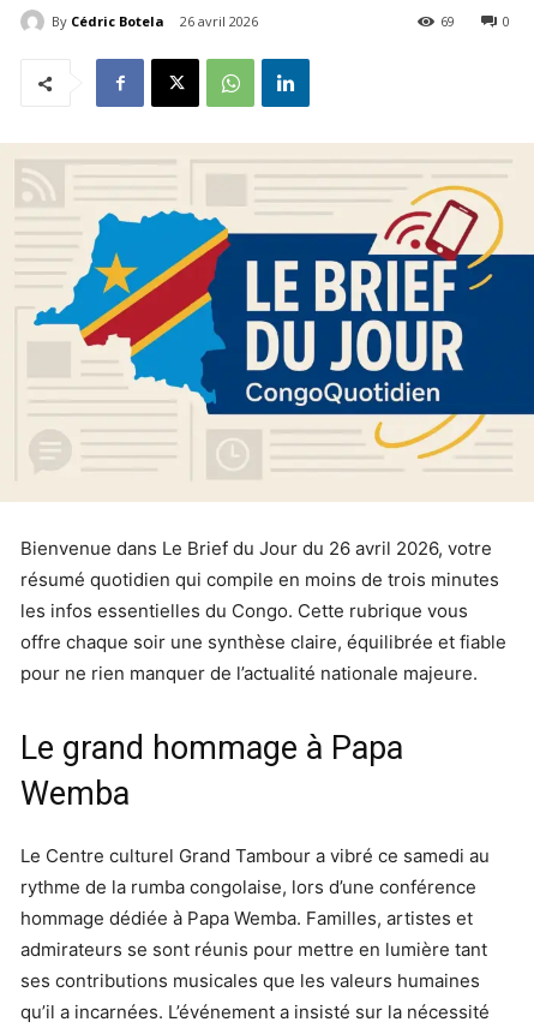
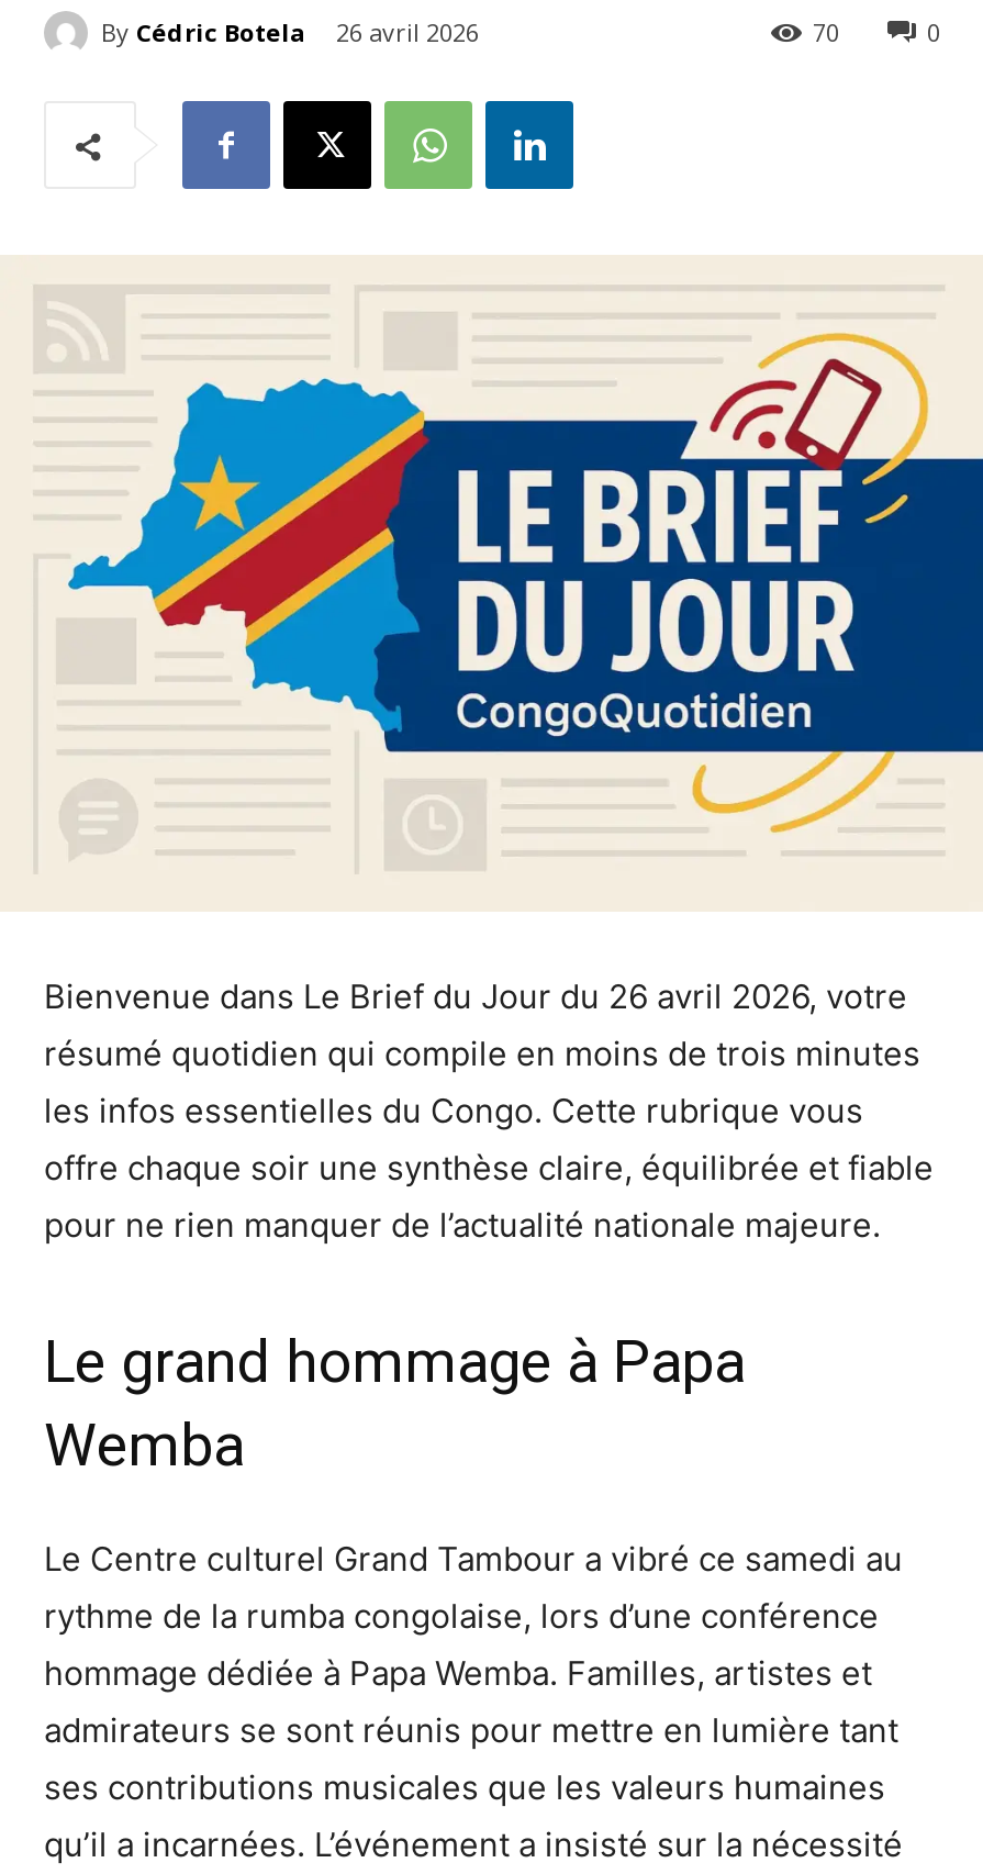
[440,12,455,30] 69 -> [813,16,839,49] 70

